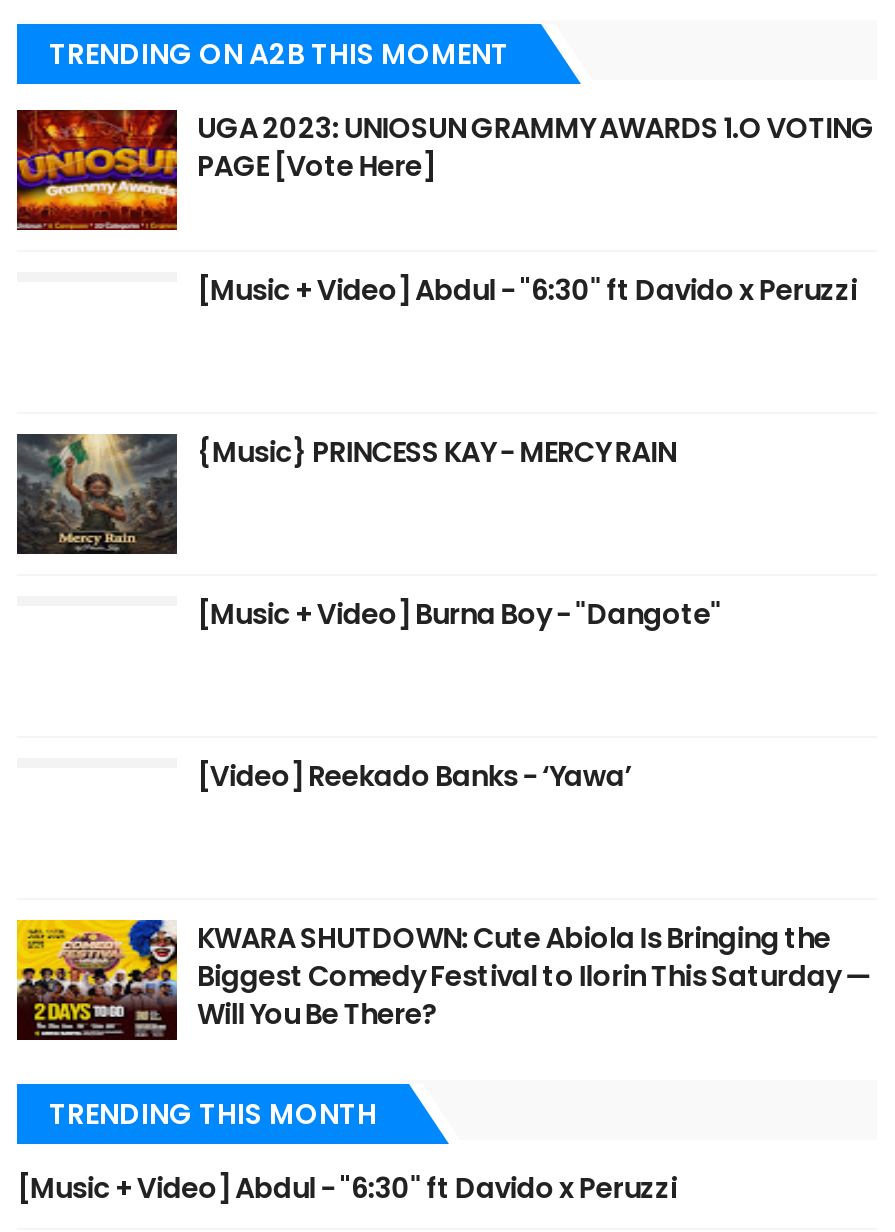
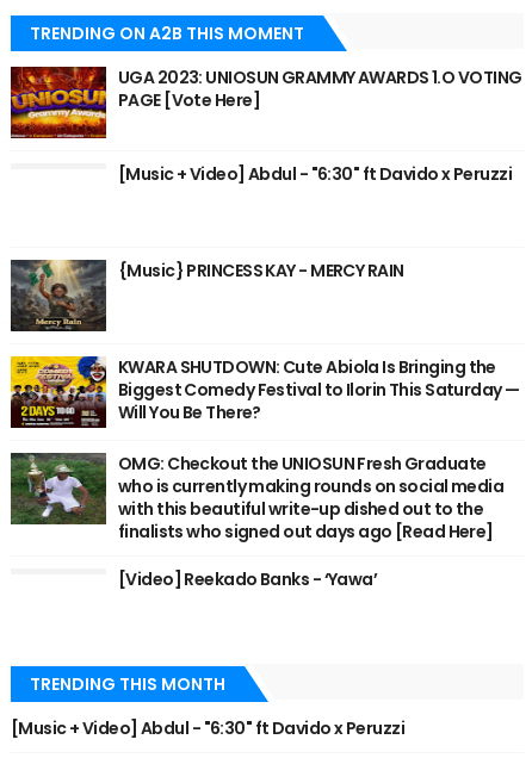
[197,595,721,635] [Music + Video] Burna Boy - "Dangote" -> none
moved [197,757,631,797] -> [118,568,377,592]: [Video] Reekado Banks - ‘Yawa’
moved [15,916,870,1042] -> [10,354,519,429]: [image] | KWARA SHUTDOWN: Cute Abiola Is Bringing the | Biggest Comedy Festival to Ilorin This Saturday — | Will You Be There?
none -> [10,452,504,544] [image] | OMG: Checkout the UNIOSUN Fresh Graduate | who is currently making rounds on social media | with this beautiful write-up dished out to the | finalists who signed out days ago [Read Here]

